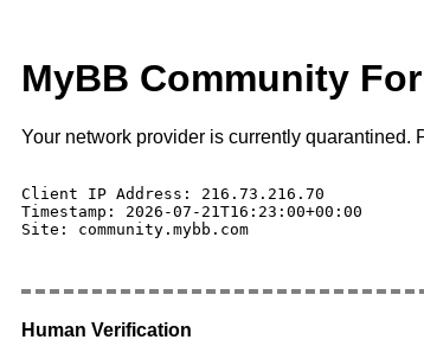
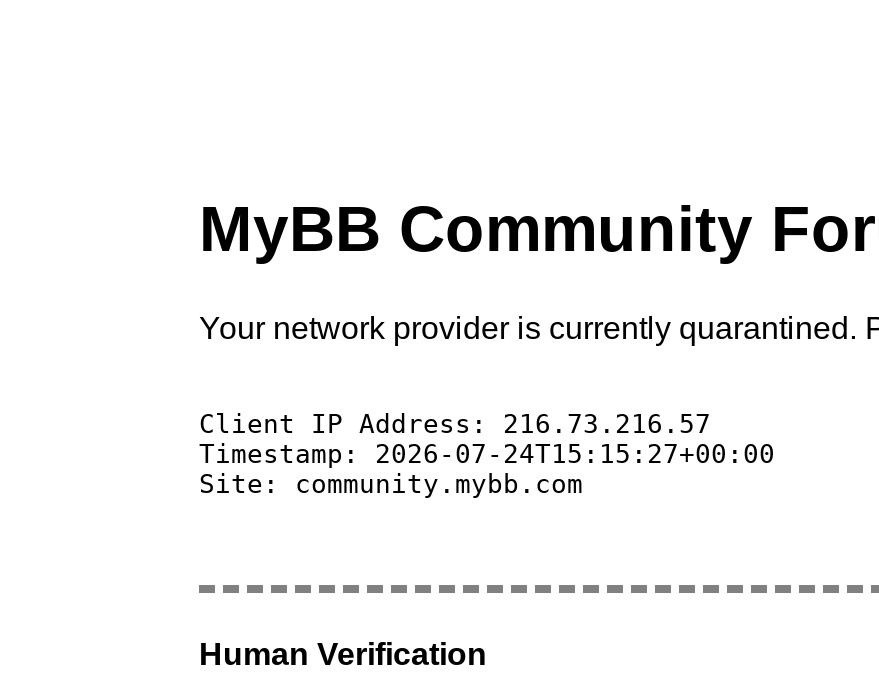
[21,185,334,203] Client IP Address: 216.73.216.70 -> [199,409,727,439] Client IP Address: 216.73.216.57
[21,203,362,220] Timestamp: 2026-07-21T16:23:00+00:00 -> [199,439,775,469] Timestamp: 2026-07-24T15:15:27+00:00

